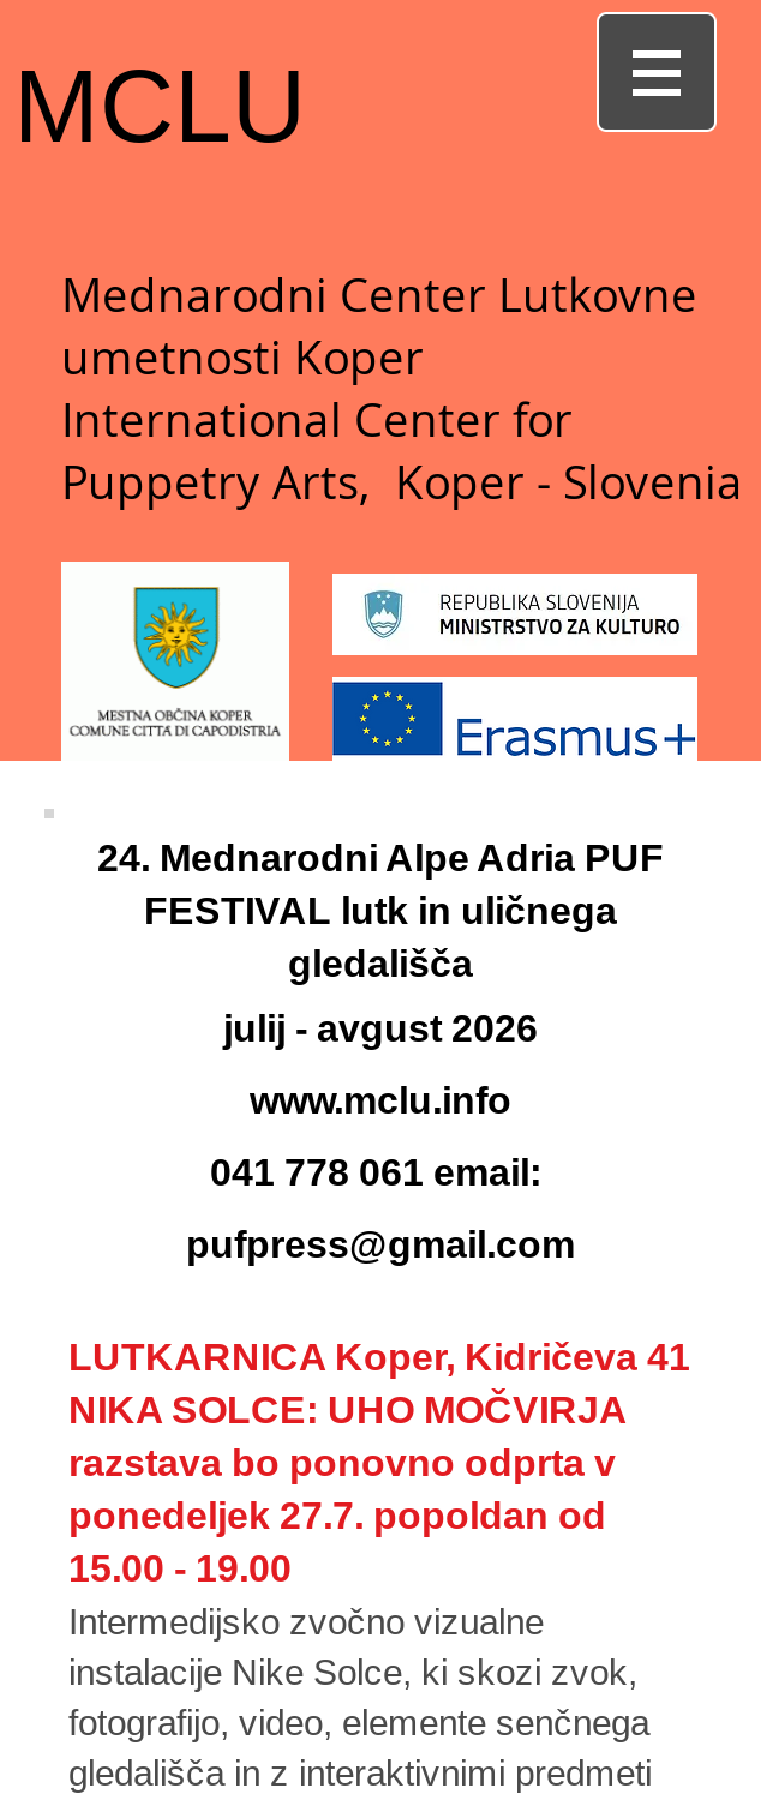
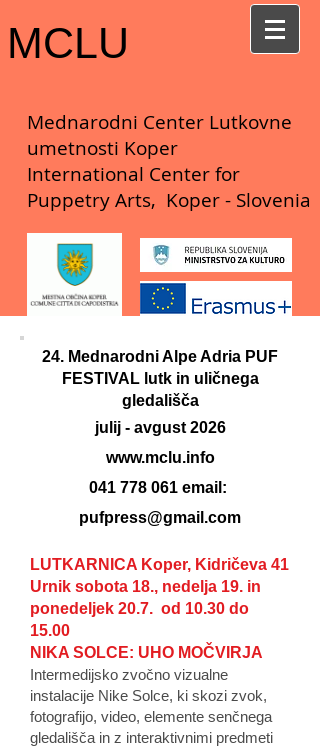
none -> [30,578,261,639] Urnik sobota 18., nedelja 19. in | ponedeljek 20.7. od 10.30 do | 15.00
moved [68,1390,628,1430] -> [30,644,263,661]: NIKA SOLCE: UHO MOČVIRJA
[68,1442,616,1589] razstava bo ponovno odprta v | ponedeljek 27.7. popoldan od | 15.00 - 19.00 -> none

